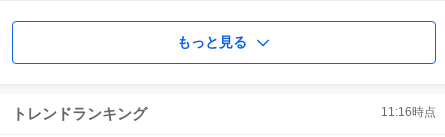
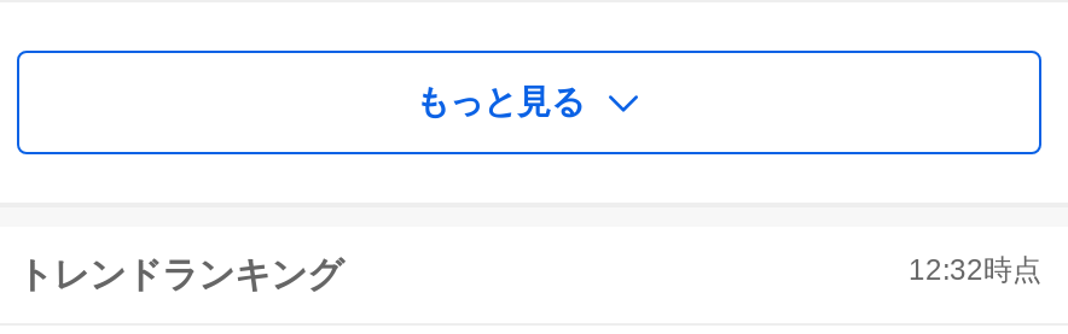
[381,105,436,119] 11:16時点 -> [909,253,1041,287] 12:32時点

